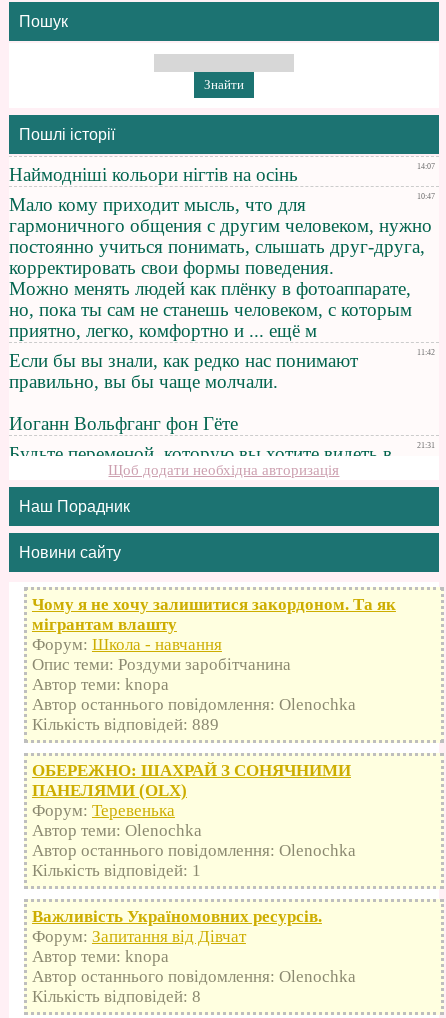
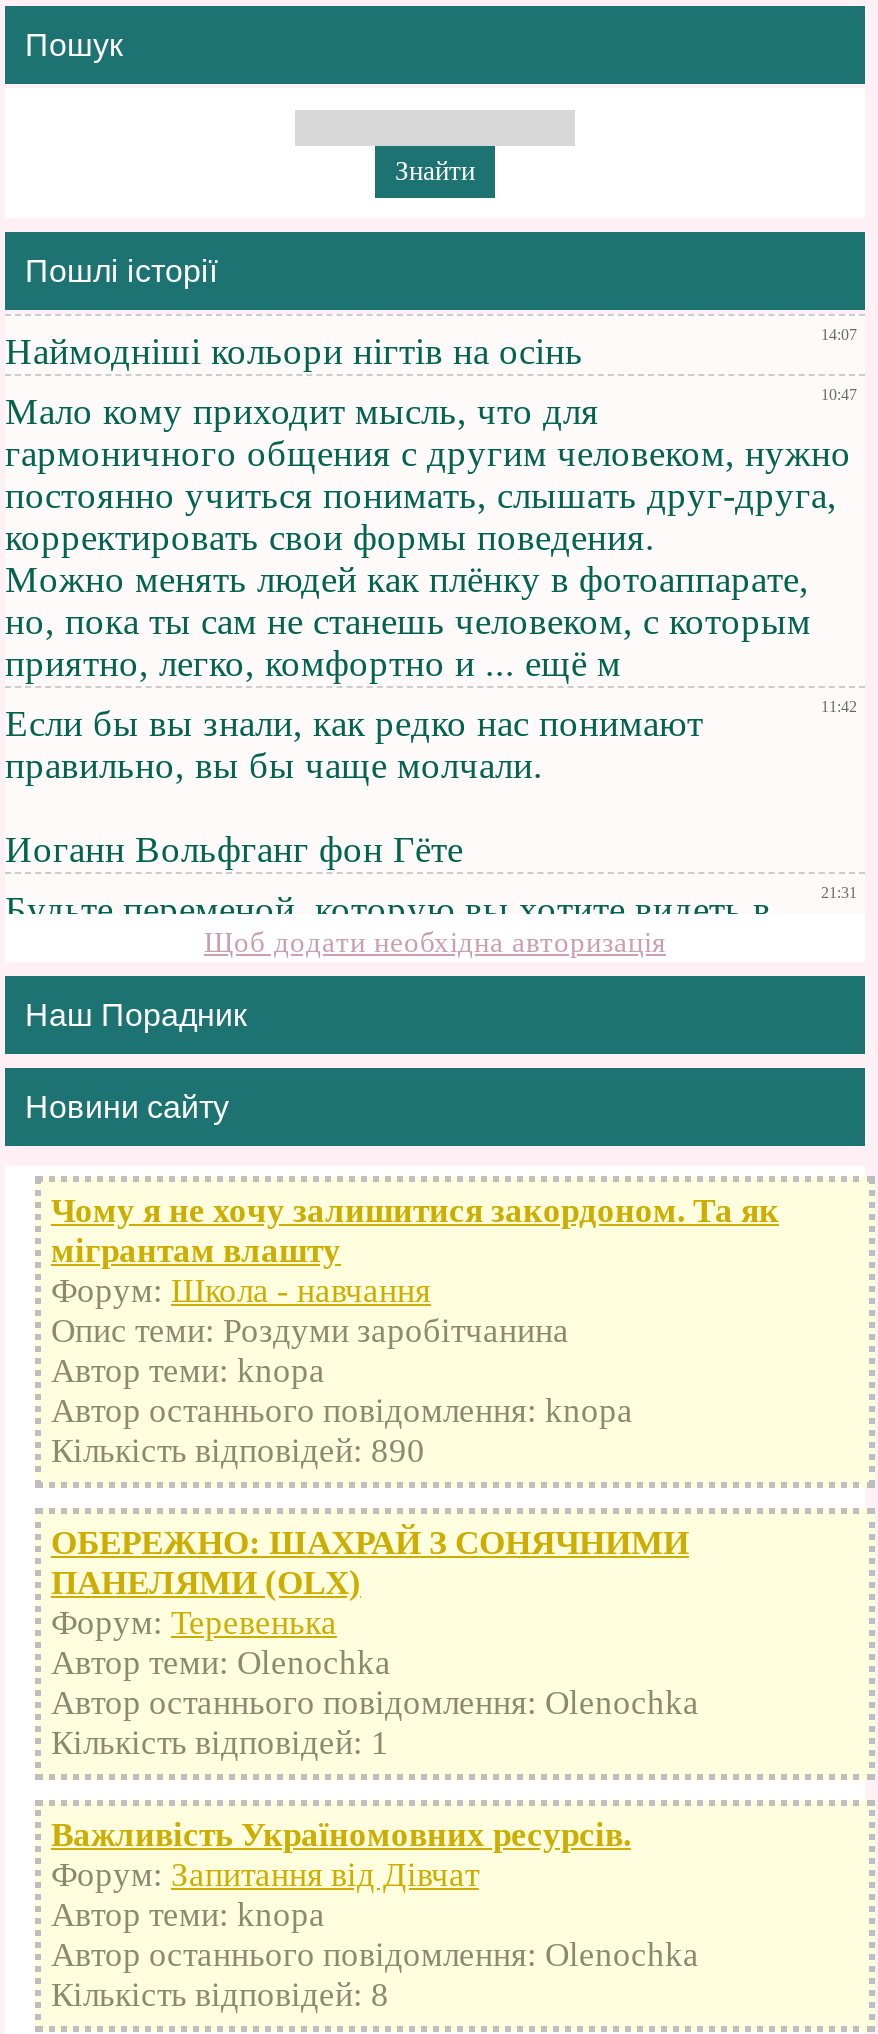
[32,695,356,714] Автор останнього повідомлення: Olenochka -> [51,1392,633,1430] Автор останнього повідомлення: knopa
[32,715,219,734] Кількість відповідей: 889 -> [51,1432,425,1470] Кількість відповідей: 890

